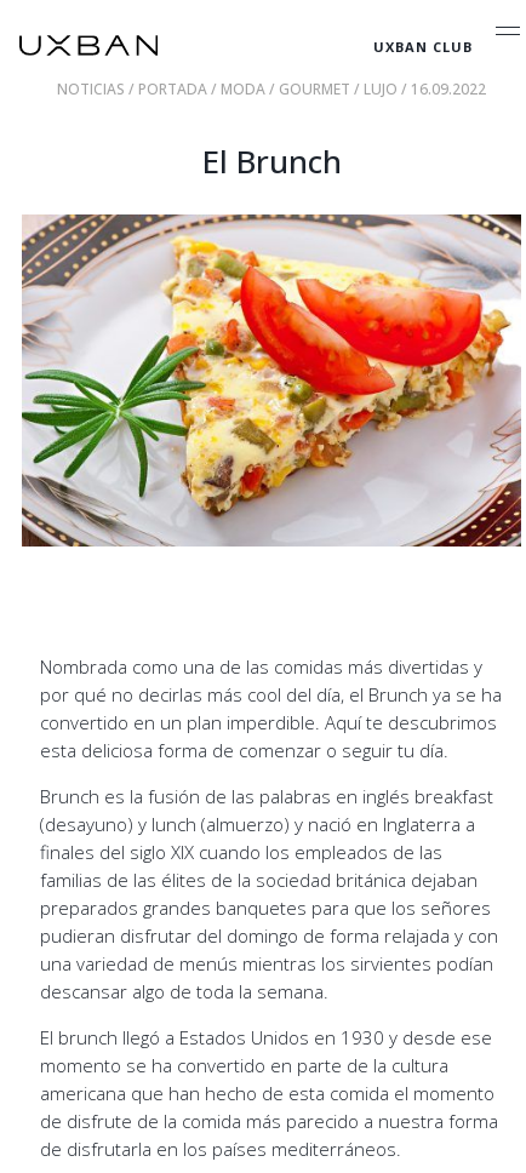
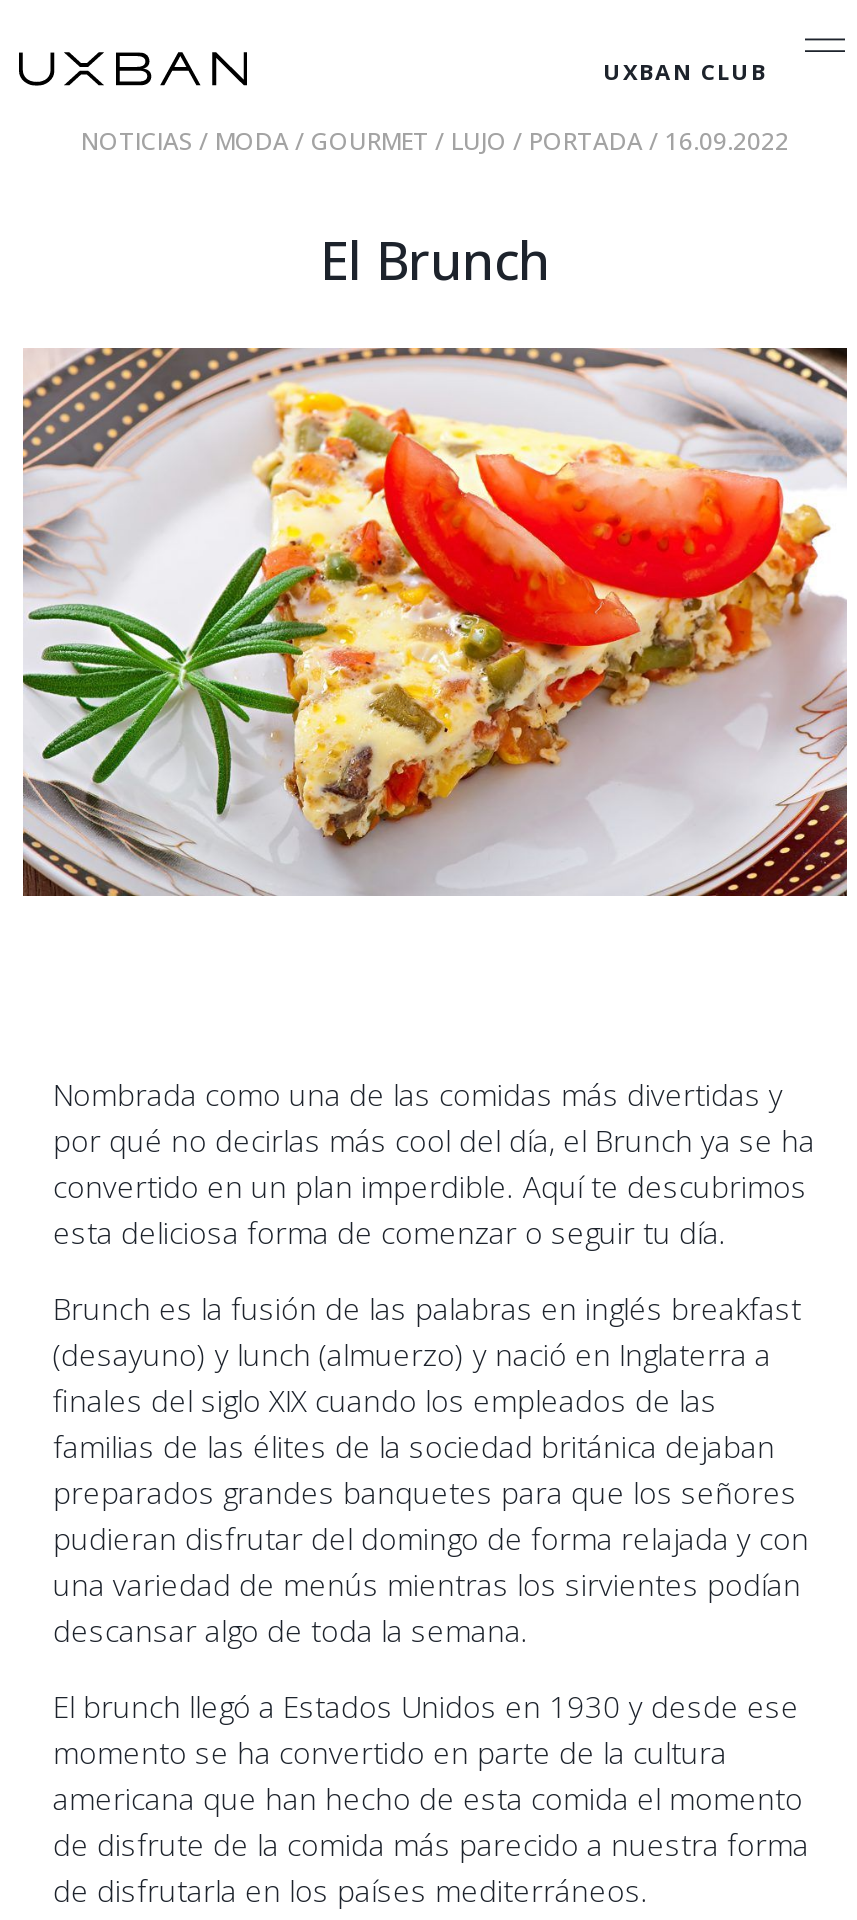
[57,79,486,99] NOTICIAS / PORTADA / MODA / GOURMET / LUJO / 16.09.2022 -> [81,124,789,158] NOTICIAS / MODA / GOURMET / LUJO / PORTADA / 16.09.2022

